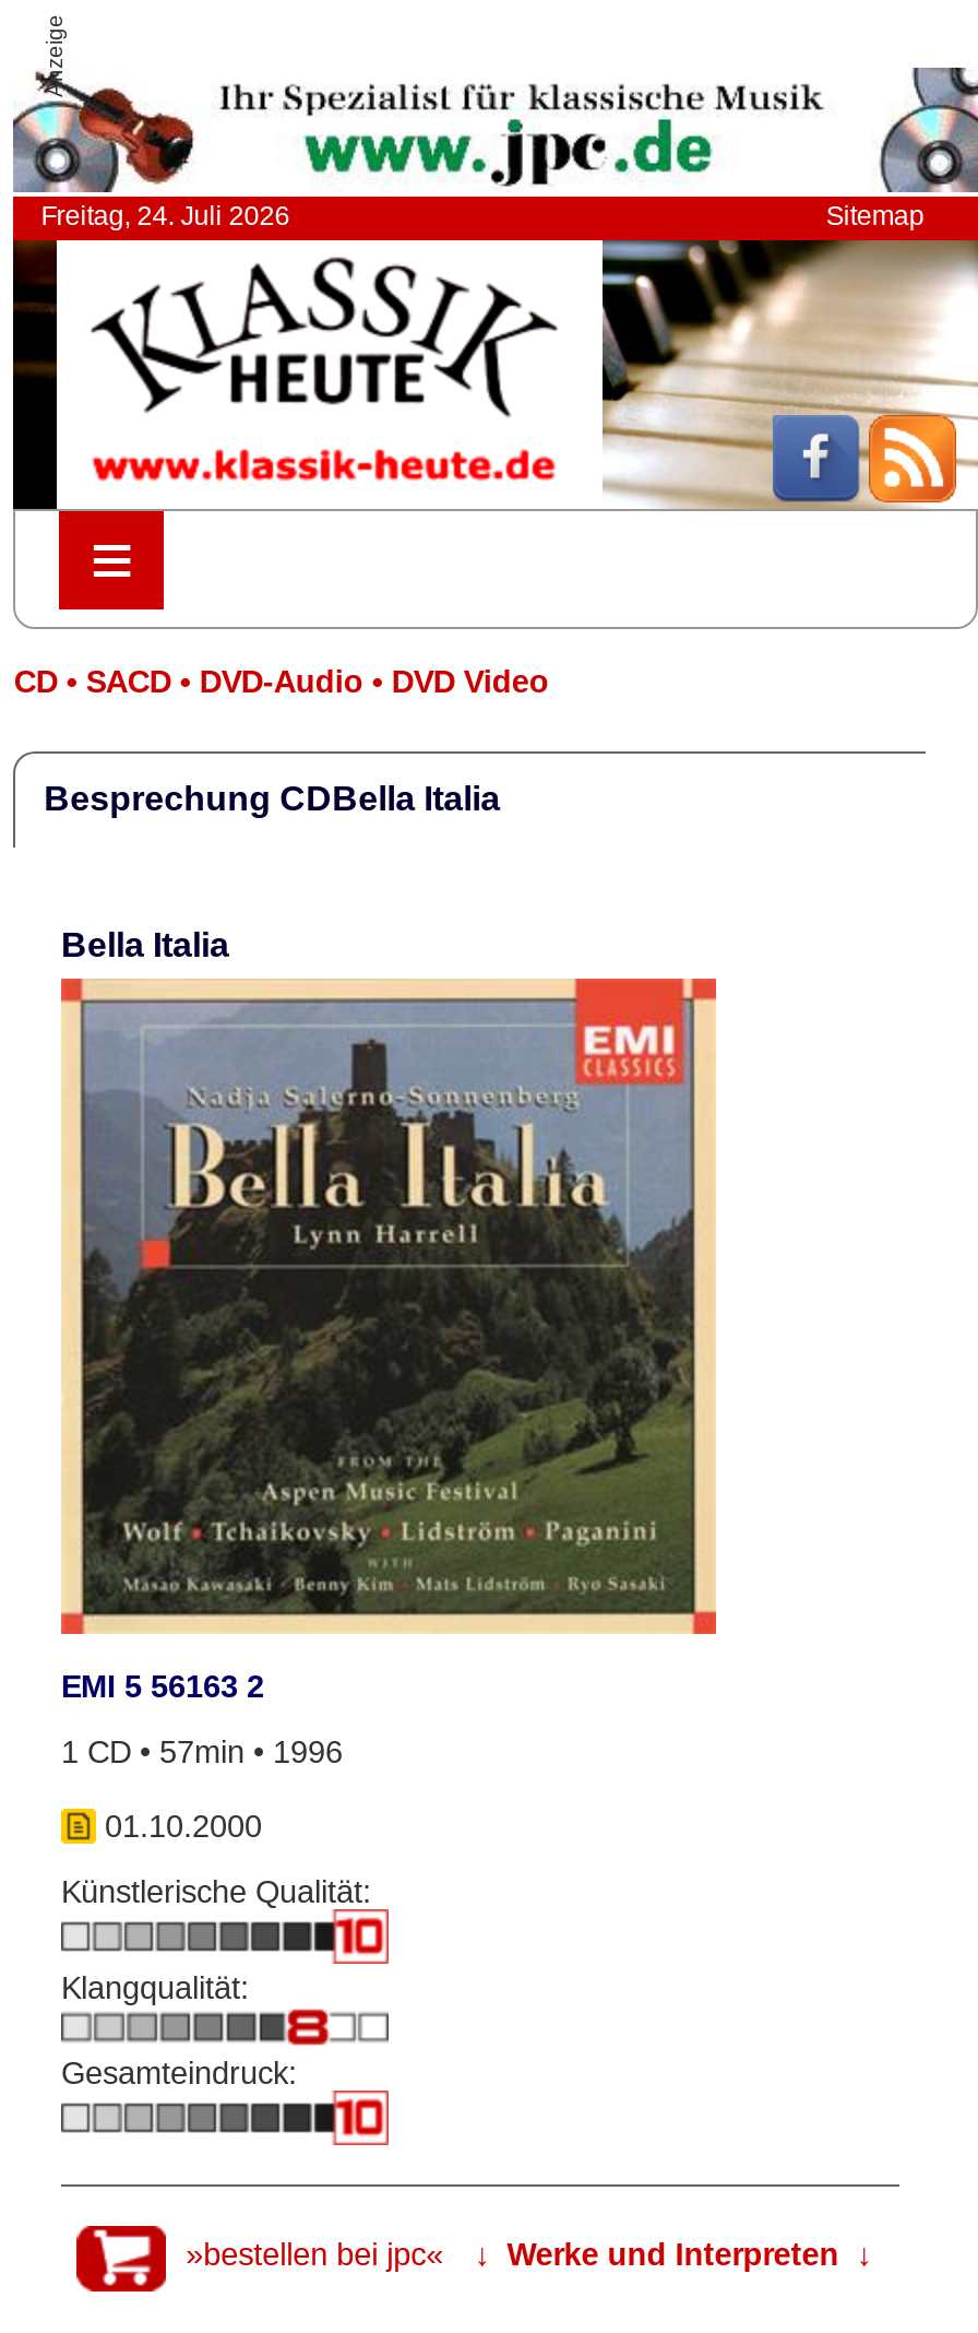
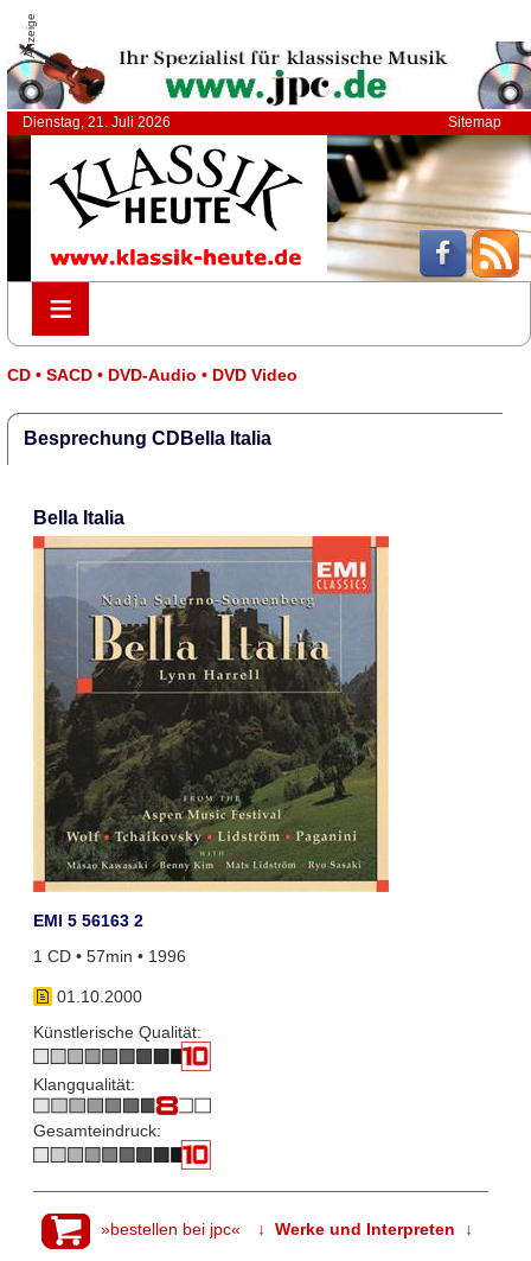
[41,201,290,232] Freitag, 24. Juli 2026 -> [22,114,170,131] Dienstag, 21. Juli 2026

